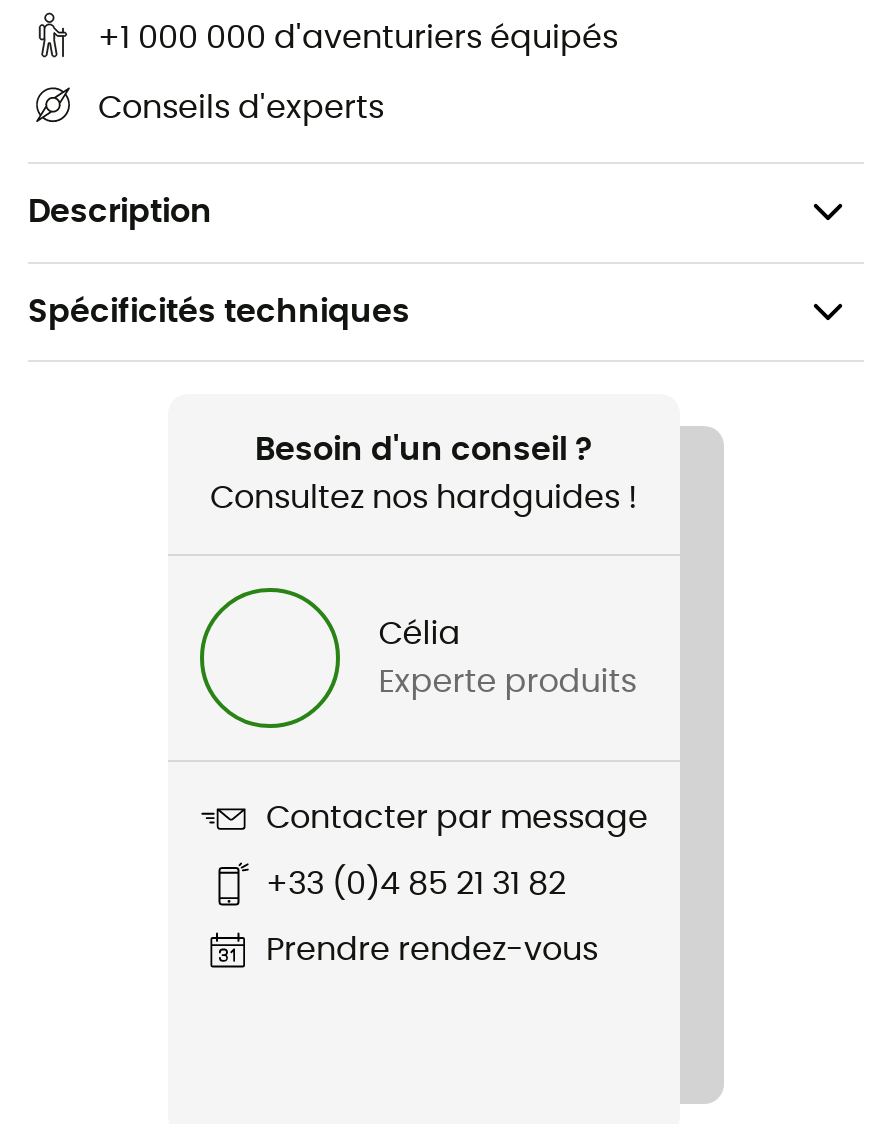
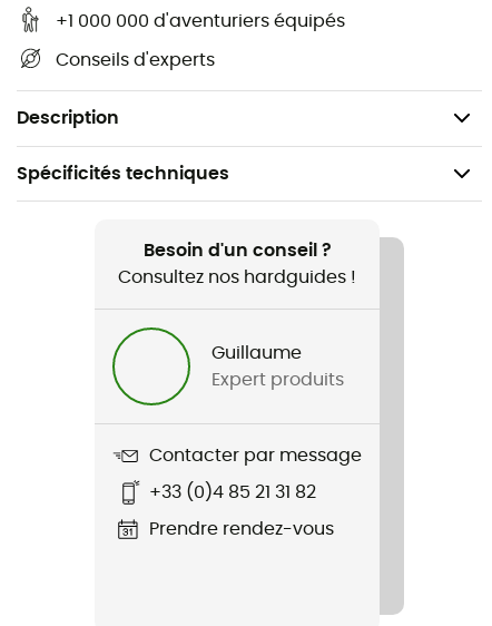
[378,617,460,649] Célia -> [212,344,302,361] Guillaume
[378,665,636,697] Experte produits -> [212,370,344,388] Expert produits

